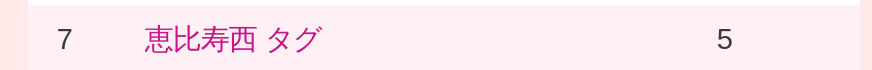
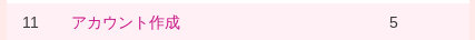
[57,22,321,54] 7 | 恵比寿西 タグ -> [23,13,181,31] 11 | アカウント作成

